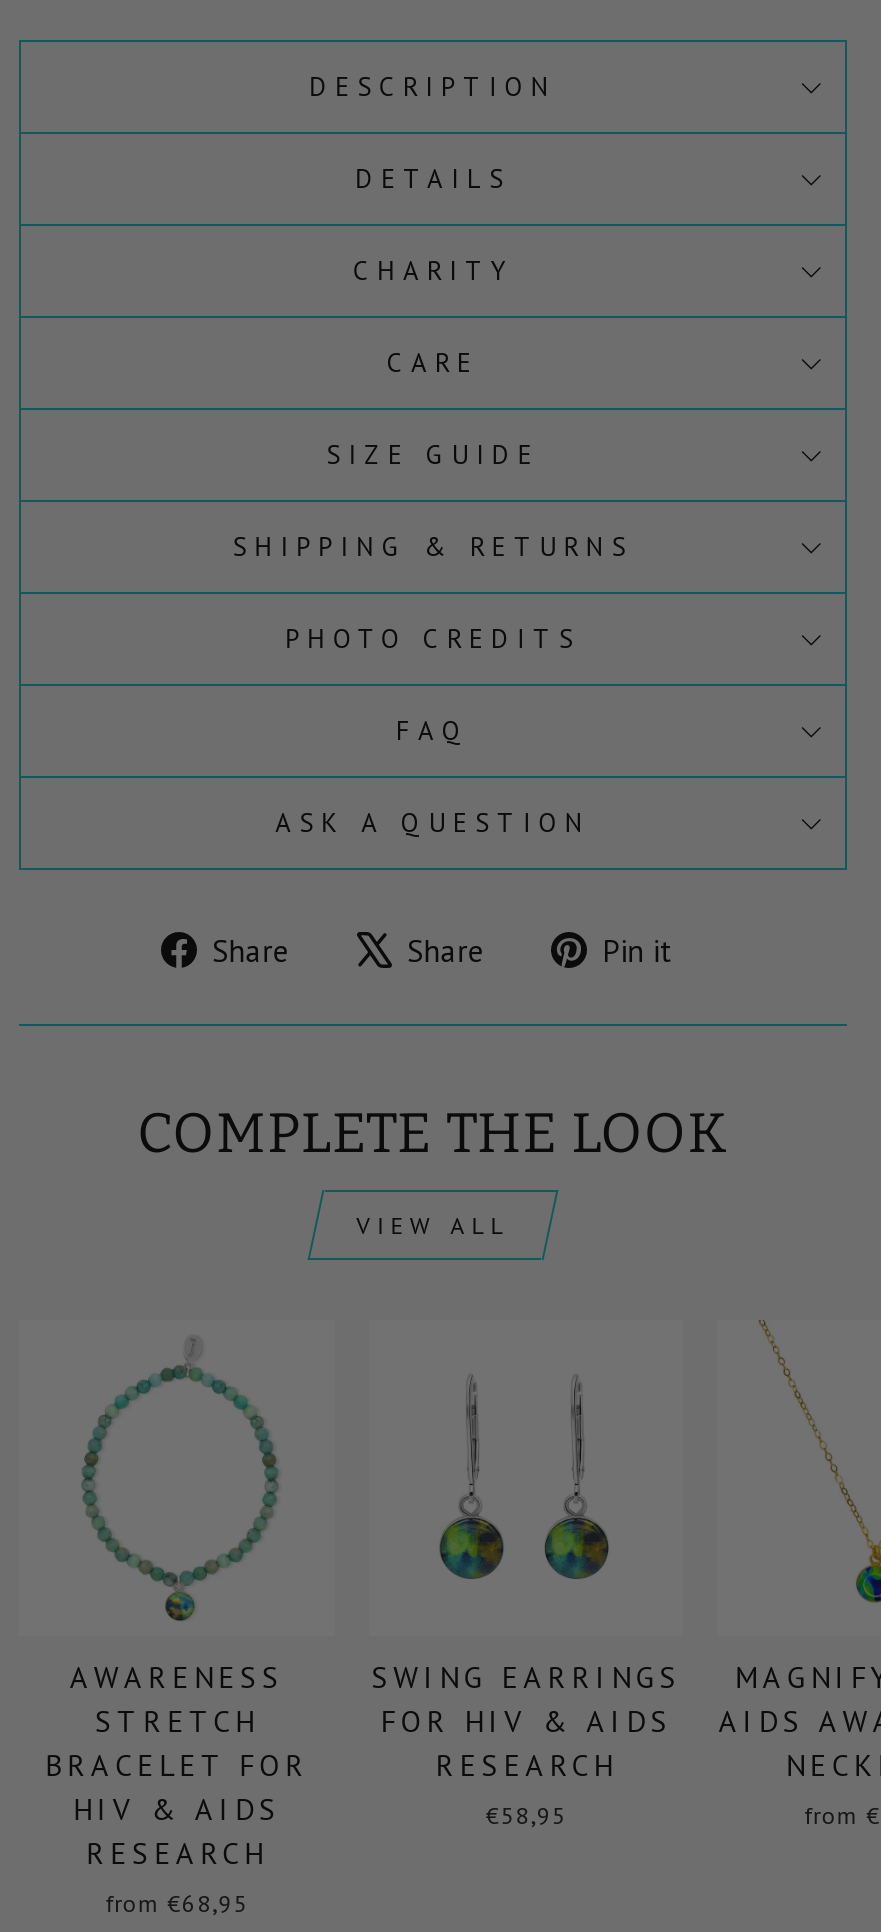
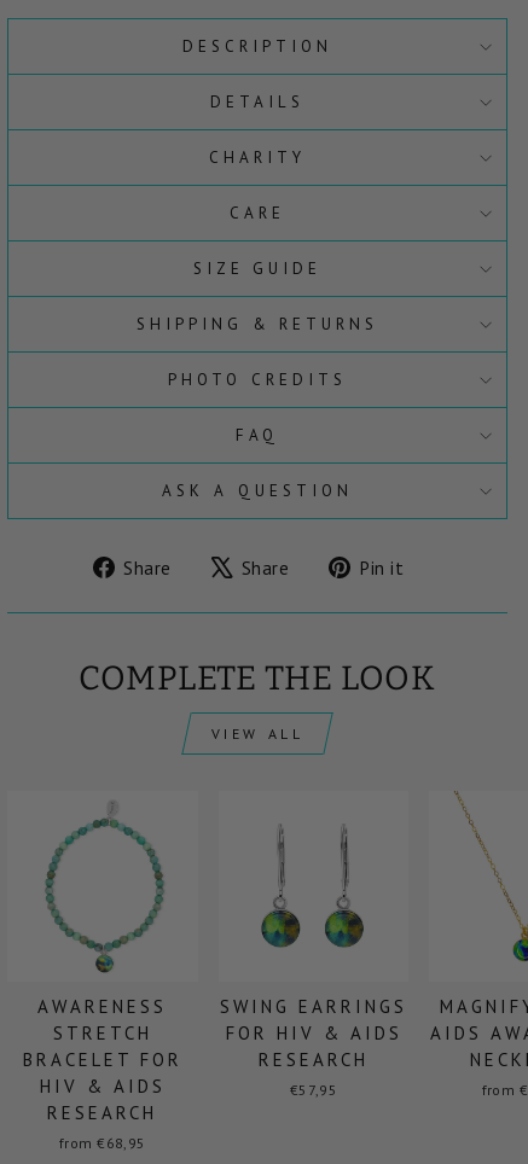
[486,1799,567,1829] €58,95 -> [290,1080,337,1098] €57,95

